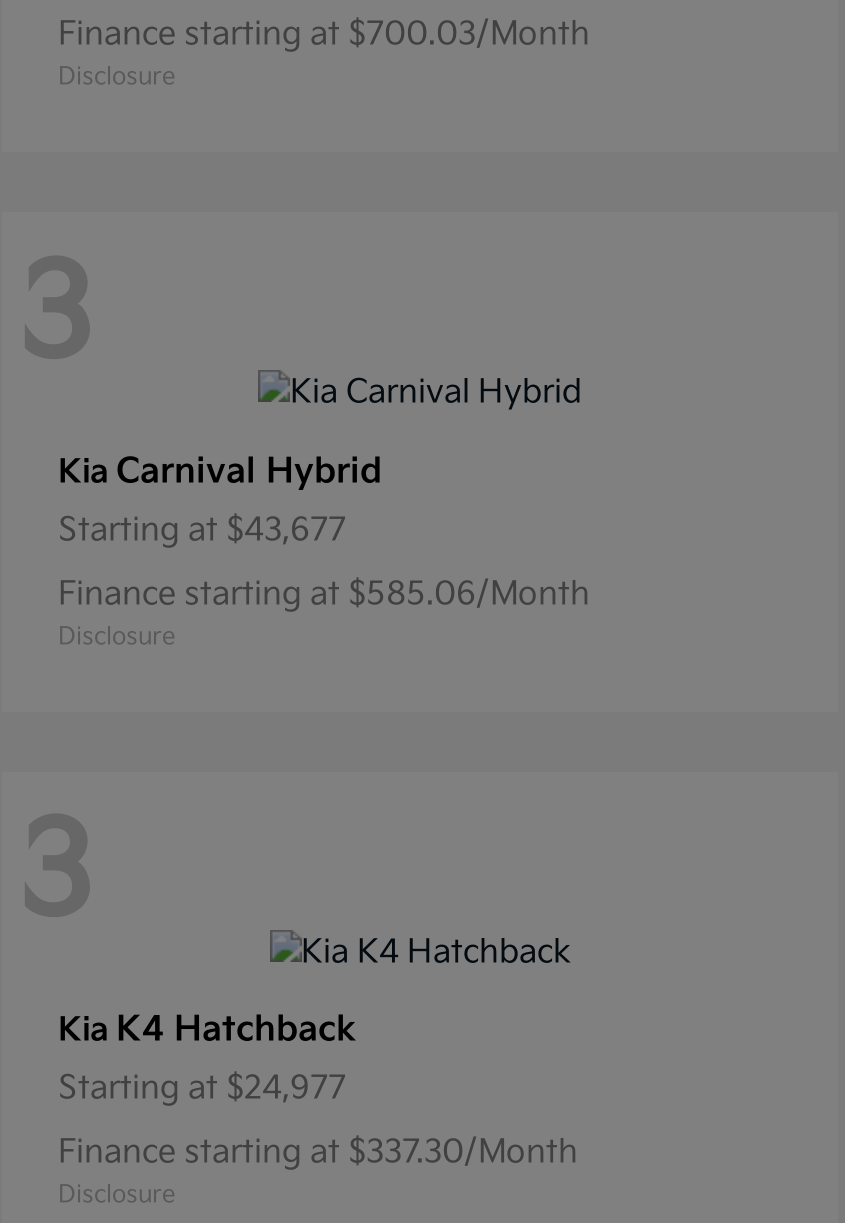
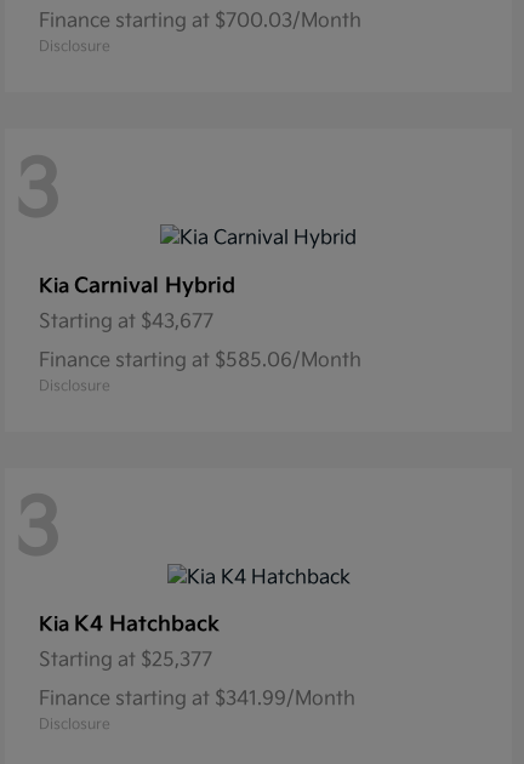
[58,1070,346,1108] Starting at $24,977 -> [39,649,212,672] Starting at $25,377
[58,1134,578,1172] Finance starting at $337.30/Month -> [39,687,355,711] Finance starting at $341.99/Month

